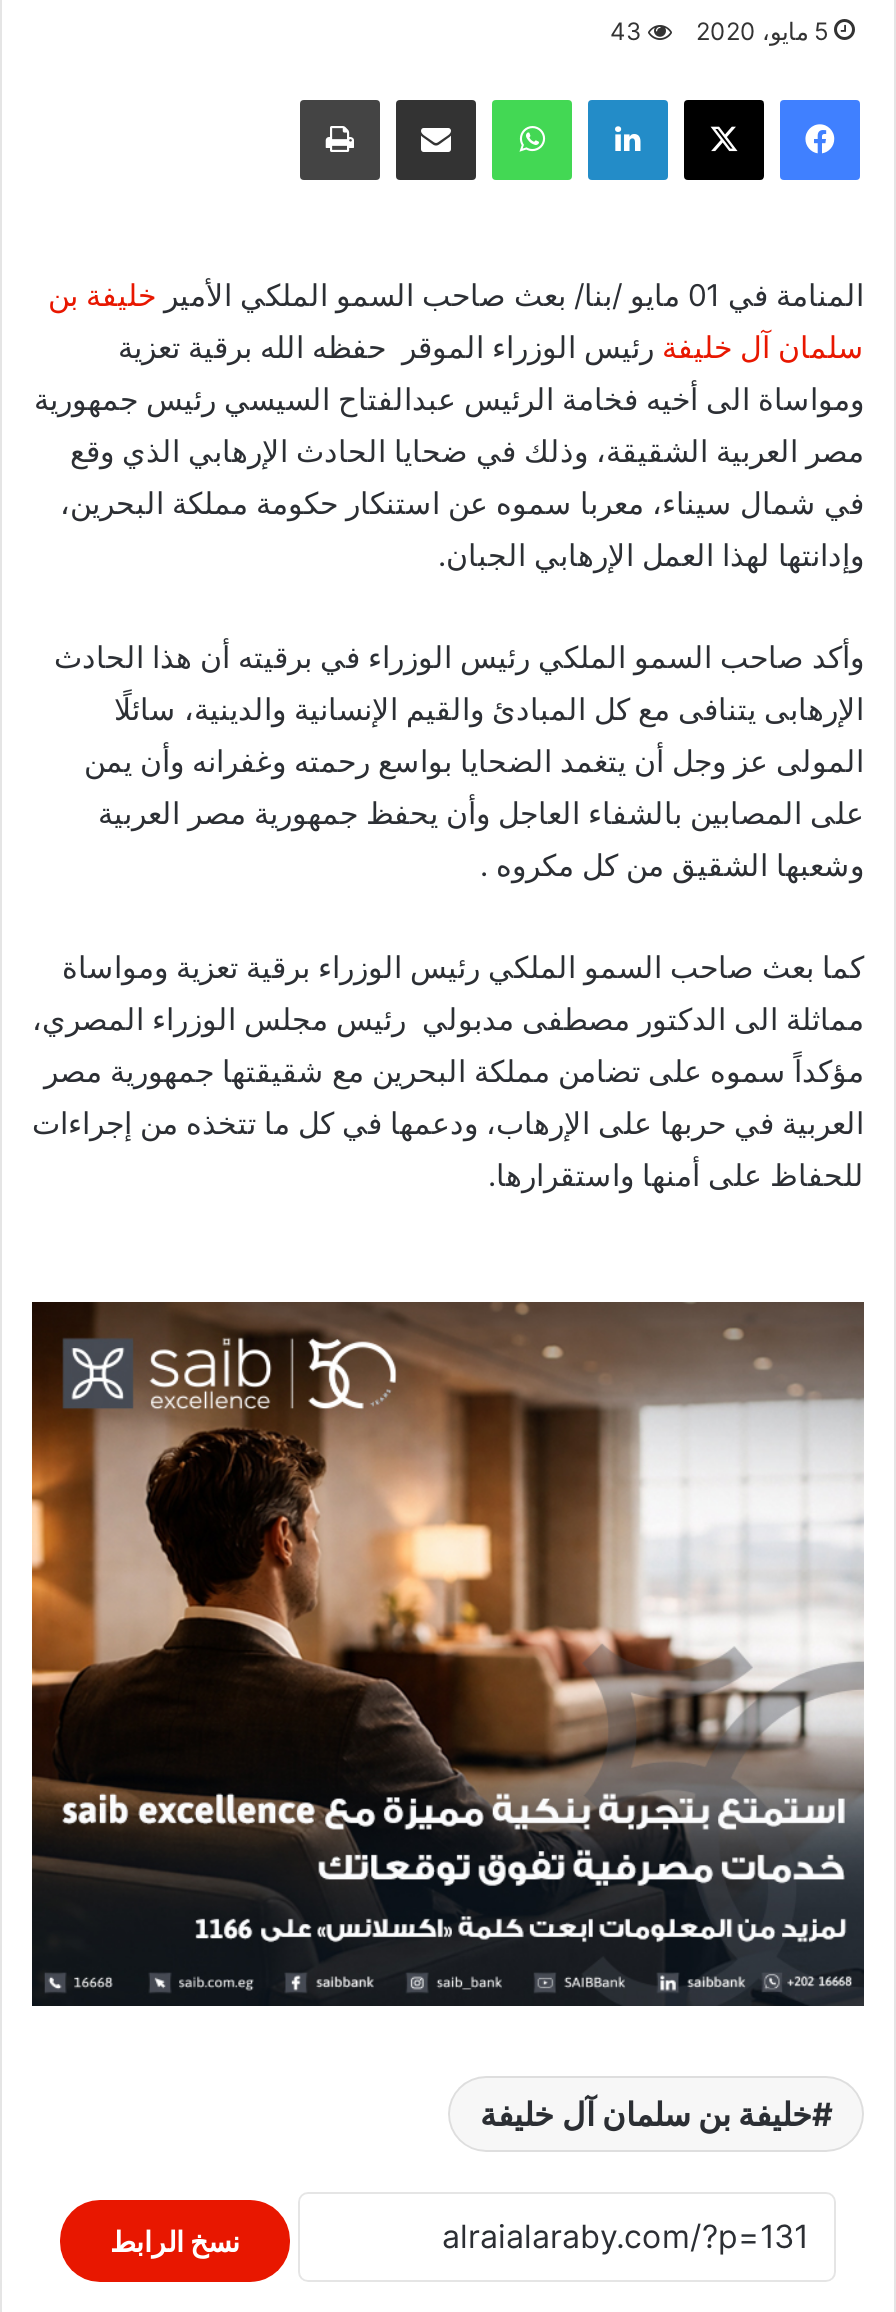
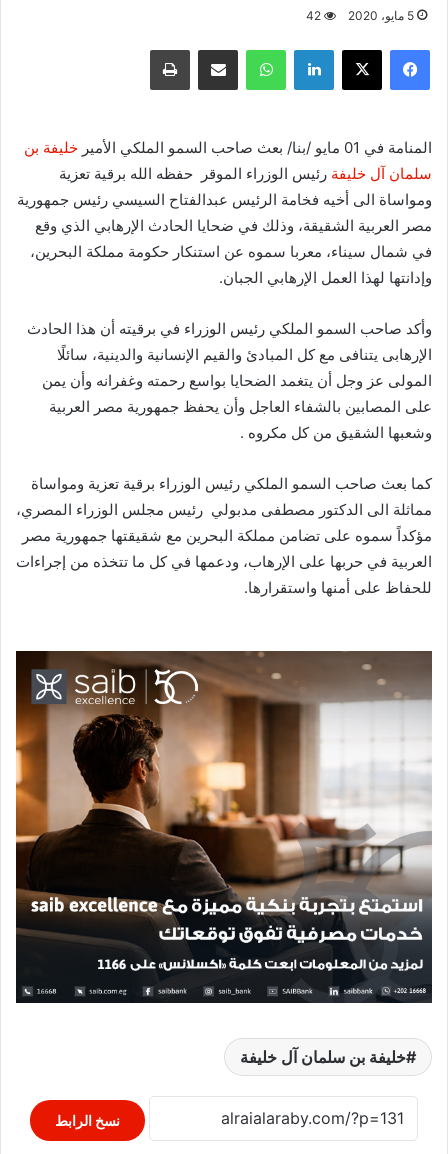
[610,17,642,47] 43 -> [306,8,321,23] 42

